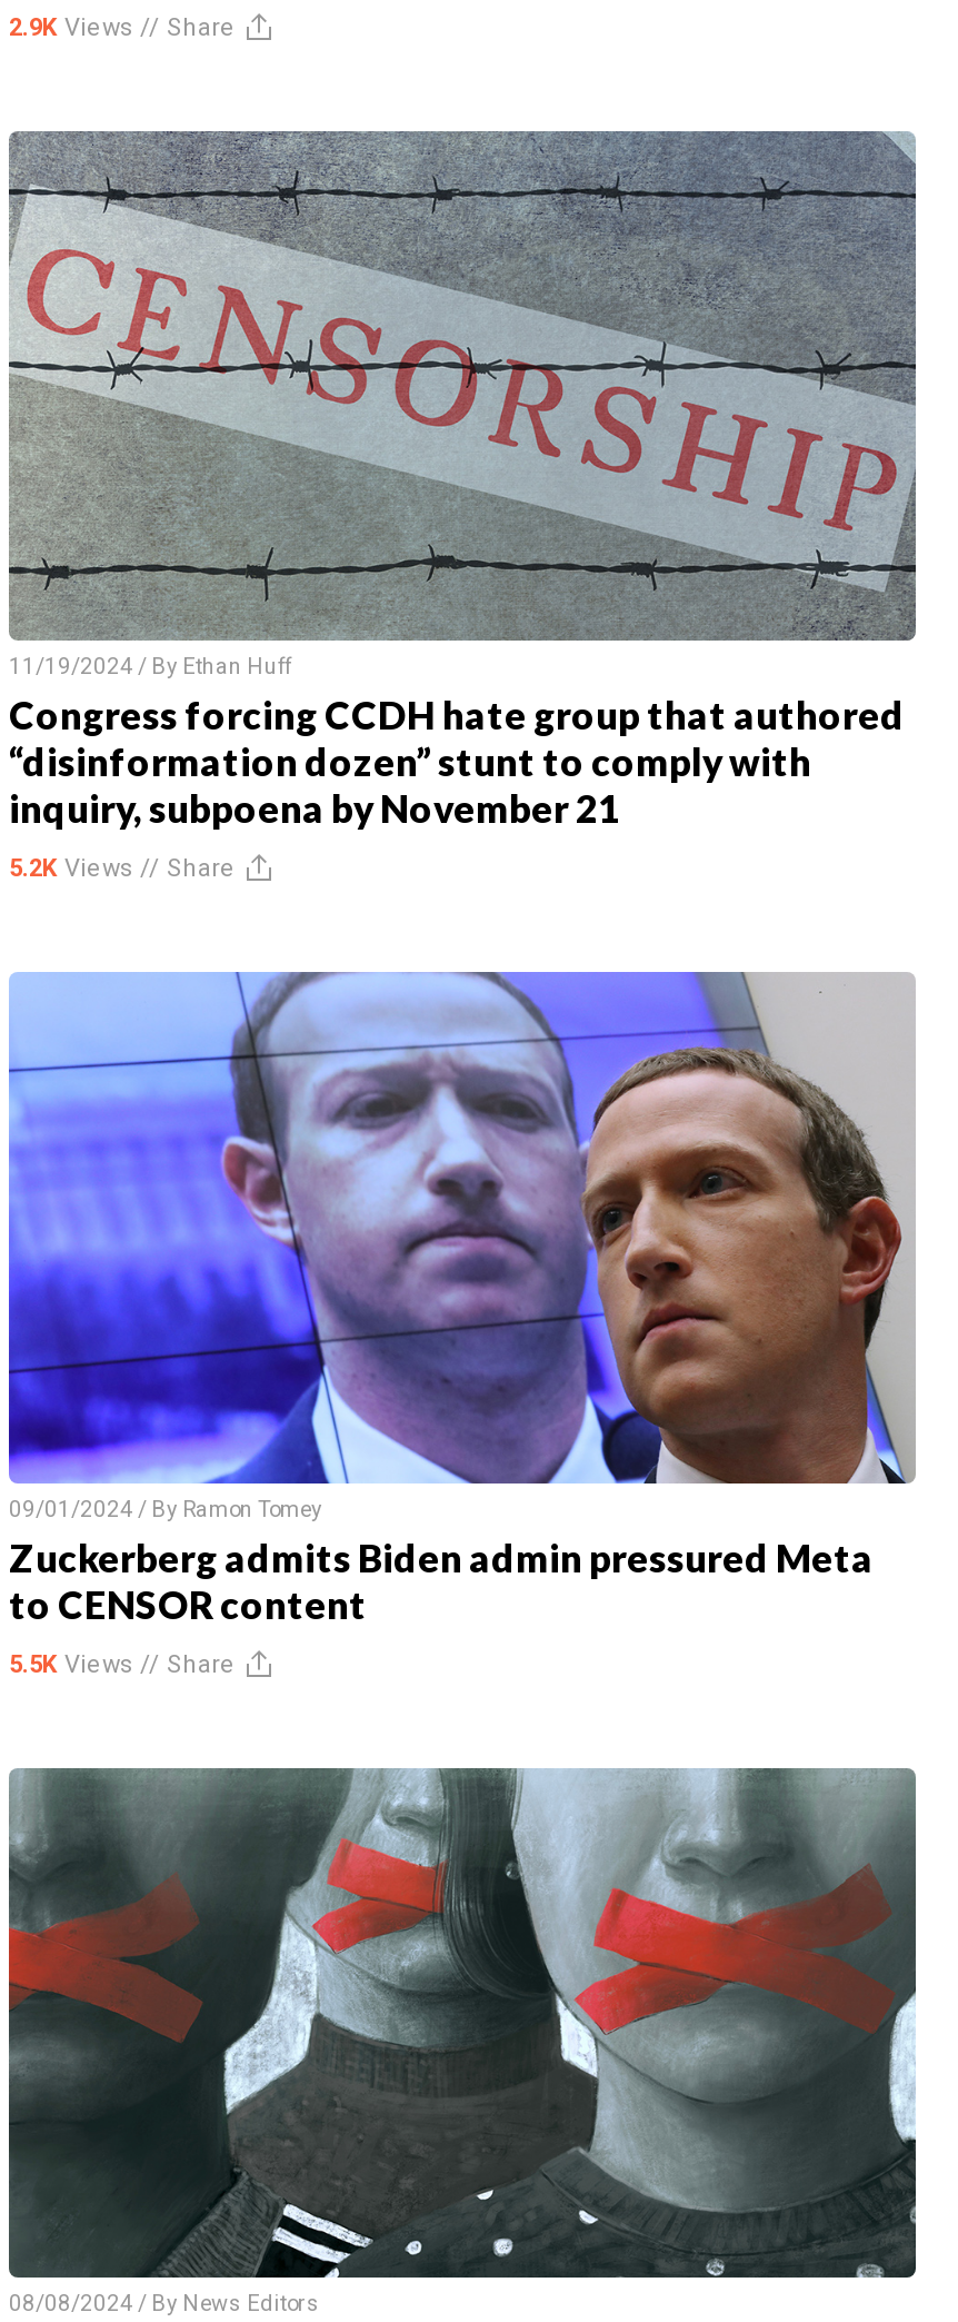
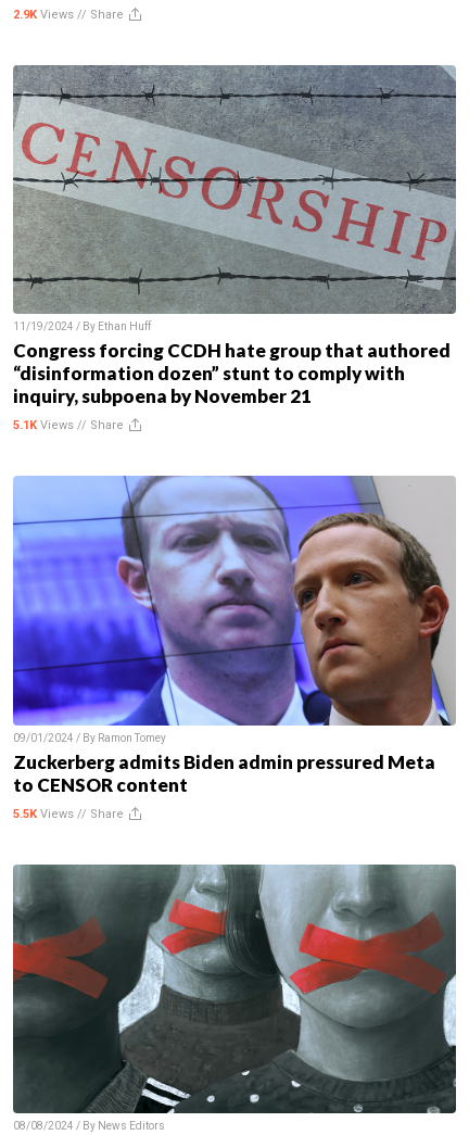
[9,854,236,883] 5.2K Views // Share -> [13,418,124,432] 5.1K Views // Share

